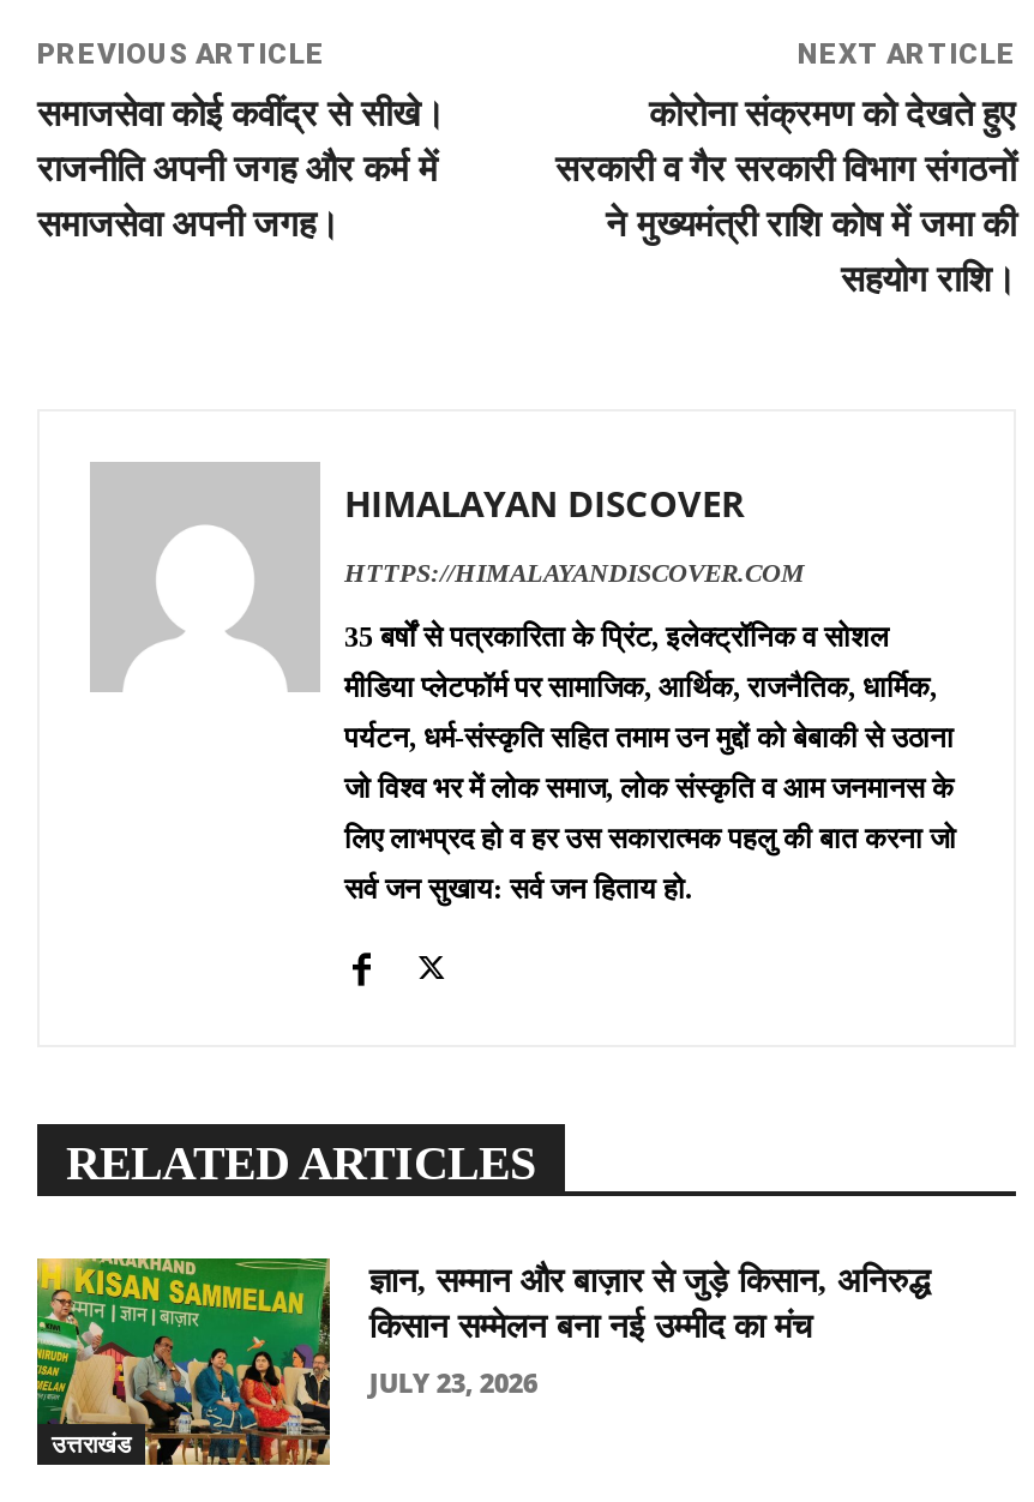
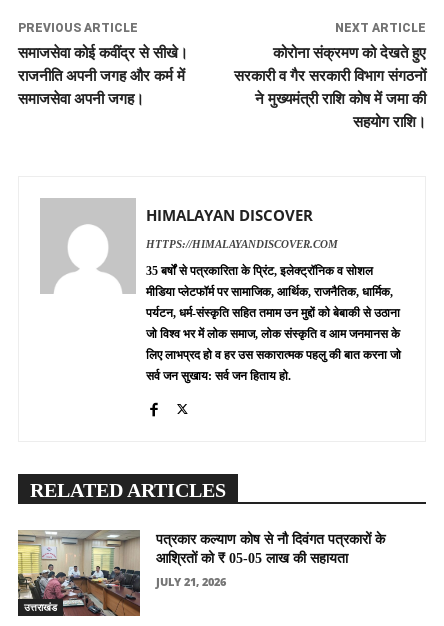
[35,1256,931,1467] [image] | ज्ञान, सम्मान और बाज़ार से जुड़े किसान, अनिरुद्ध | किसान सम्मेलन बना नई उम्मीद का मंच -> [17,529,385,617] [image] | पत्रकार कल्याण कोष से नौ दिवंगत पत्रकारों के | आश्रितों को ₹ 05-05 लाख की सहायता
[369,1364,537,1400] JULY 23, 2026 -> [156,574,226,589] JULY 21, 2026

